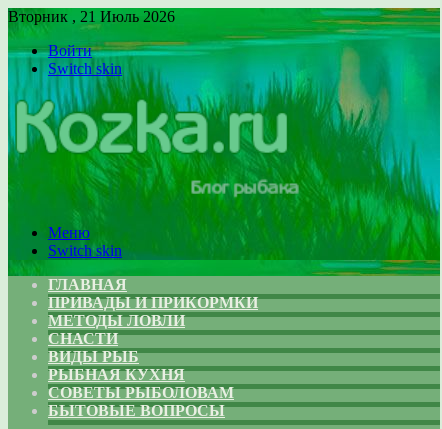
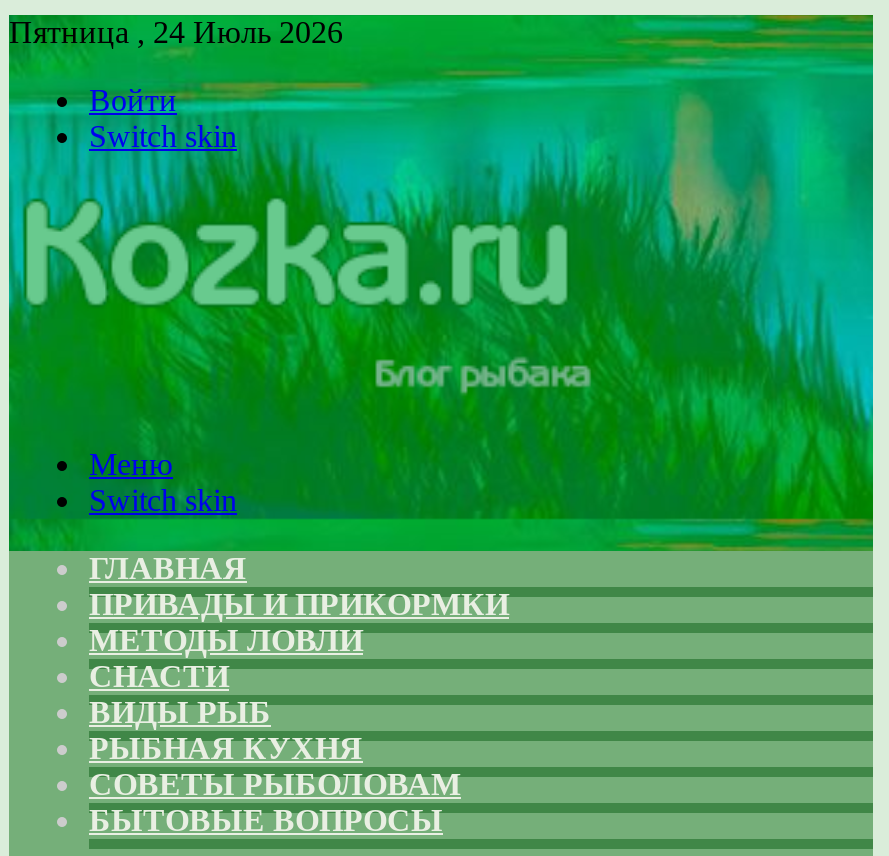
[8,8,175,25] Вторник , 21 Июль 2026 -> [9,15,343,49] Пятница , 24 Июль 2026

